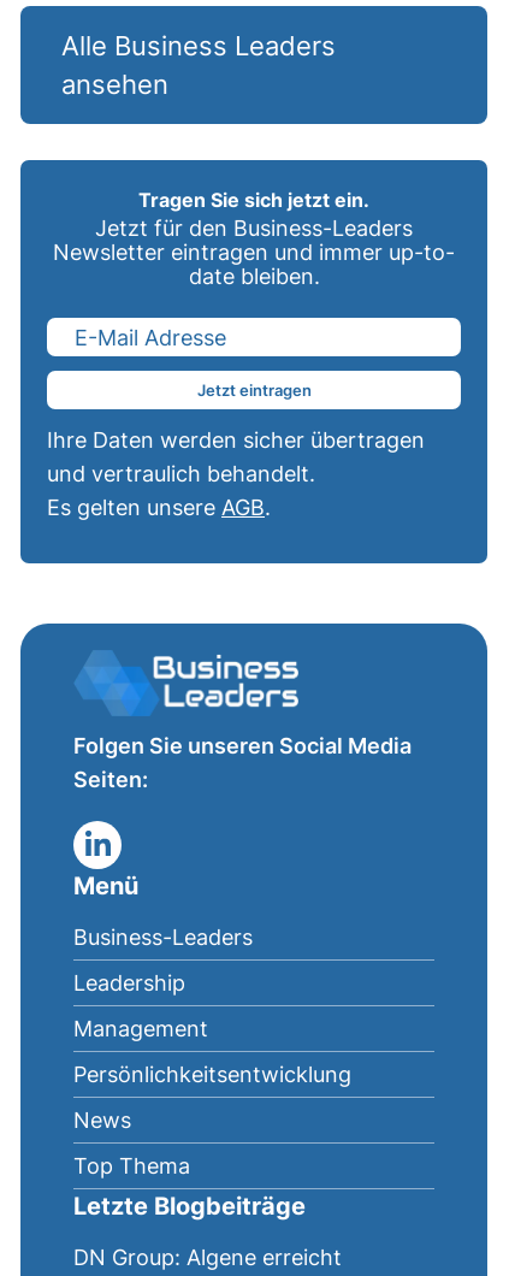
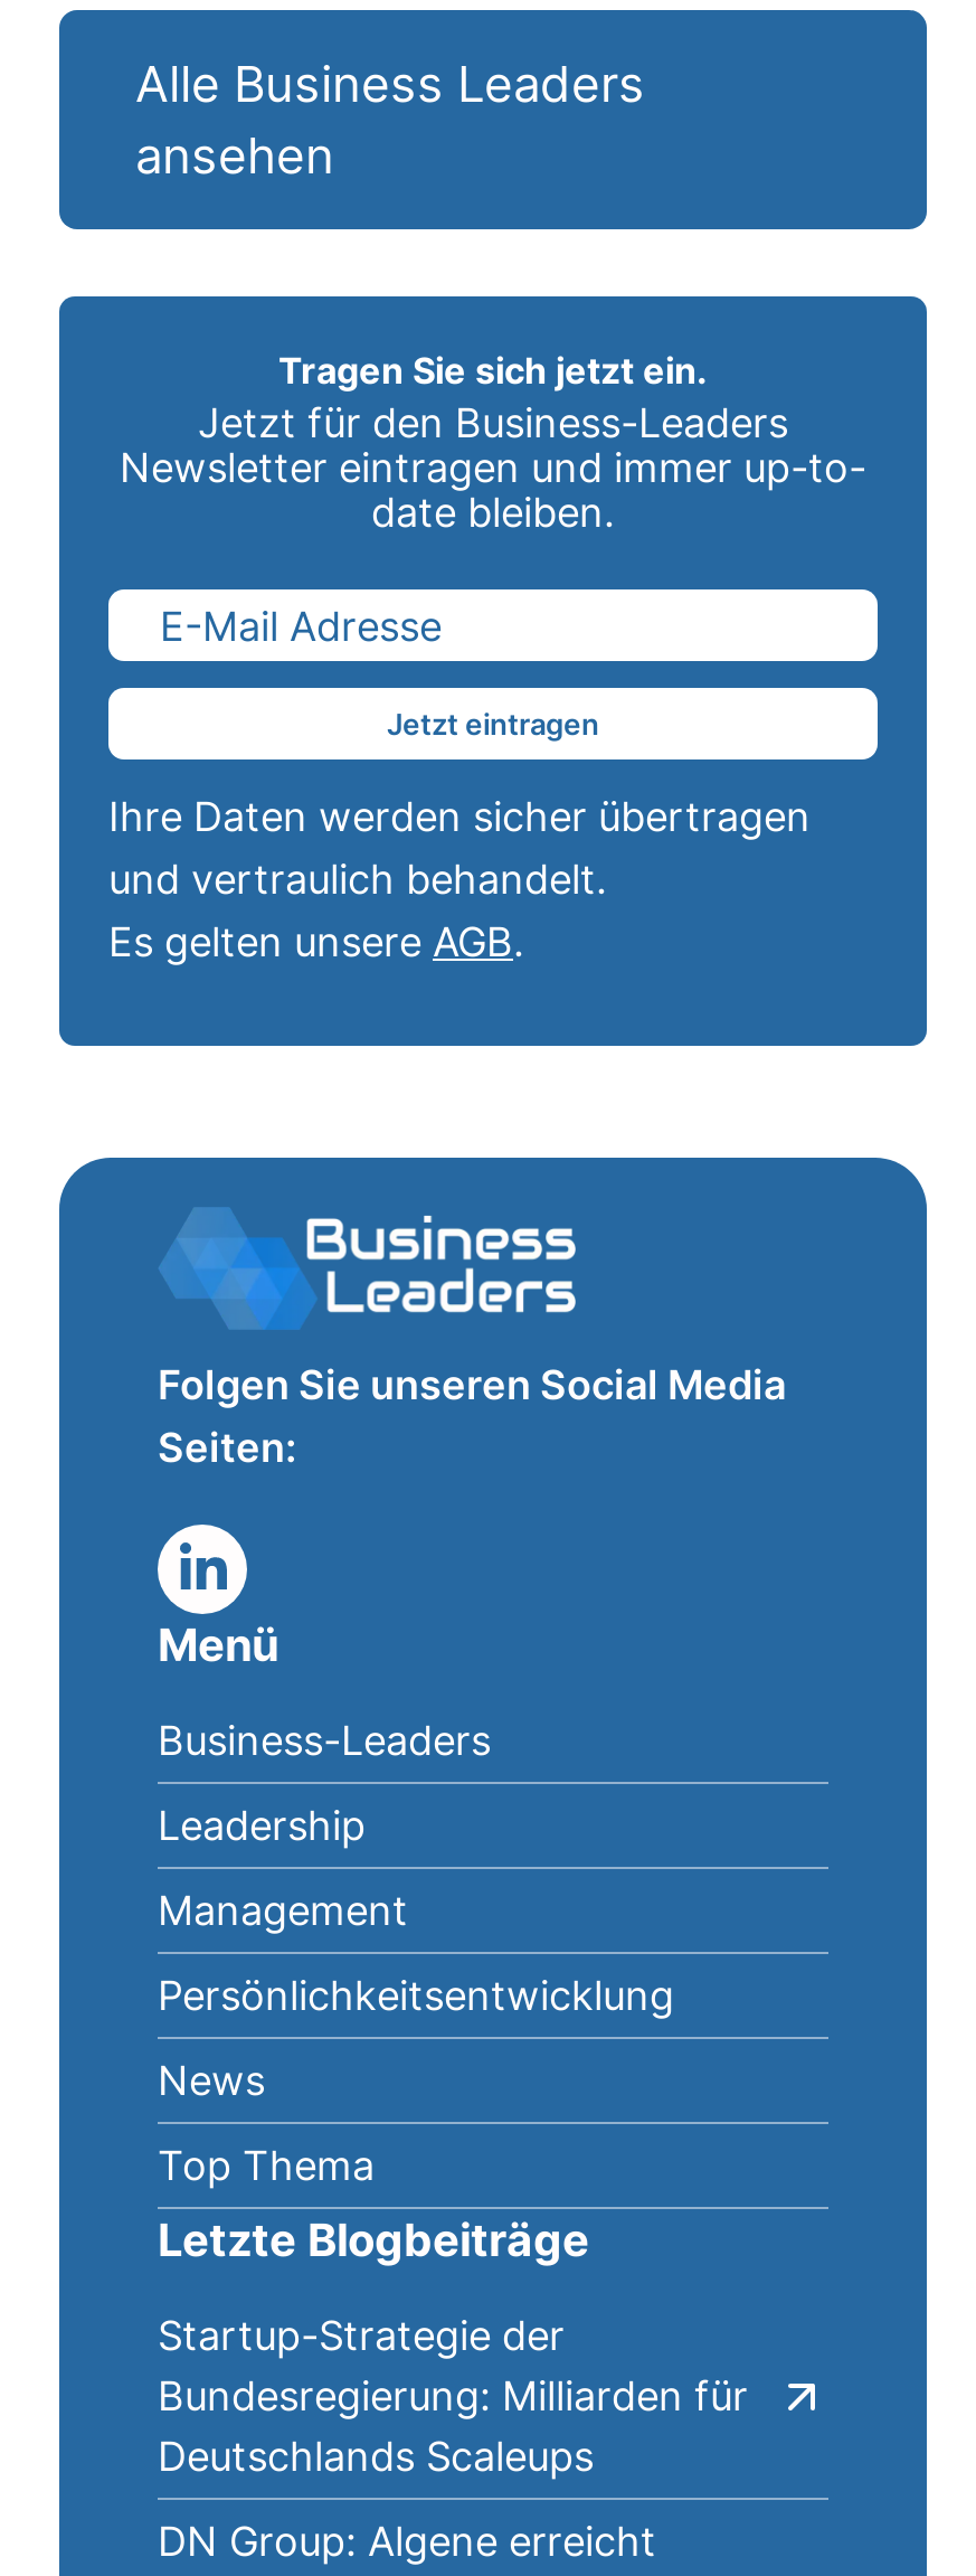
none -> [158,2313,748,2480] Startup-Strategie der | Bundesregierung: Milliarden für | Deutschlands Scaleups

